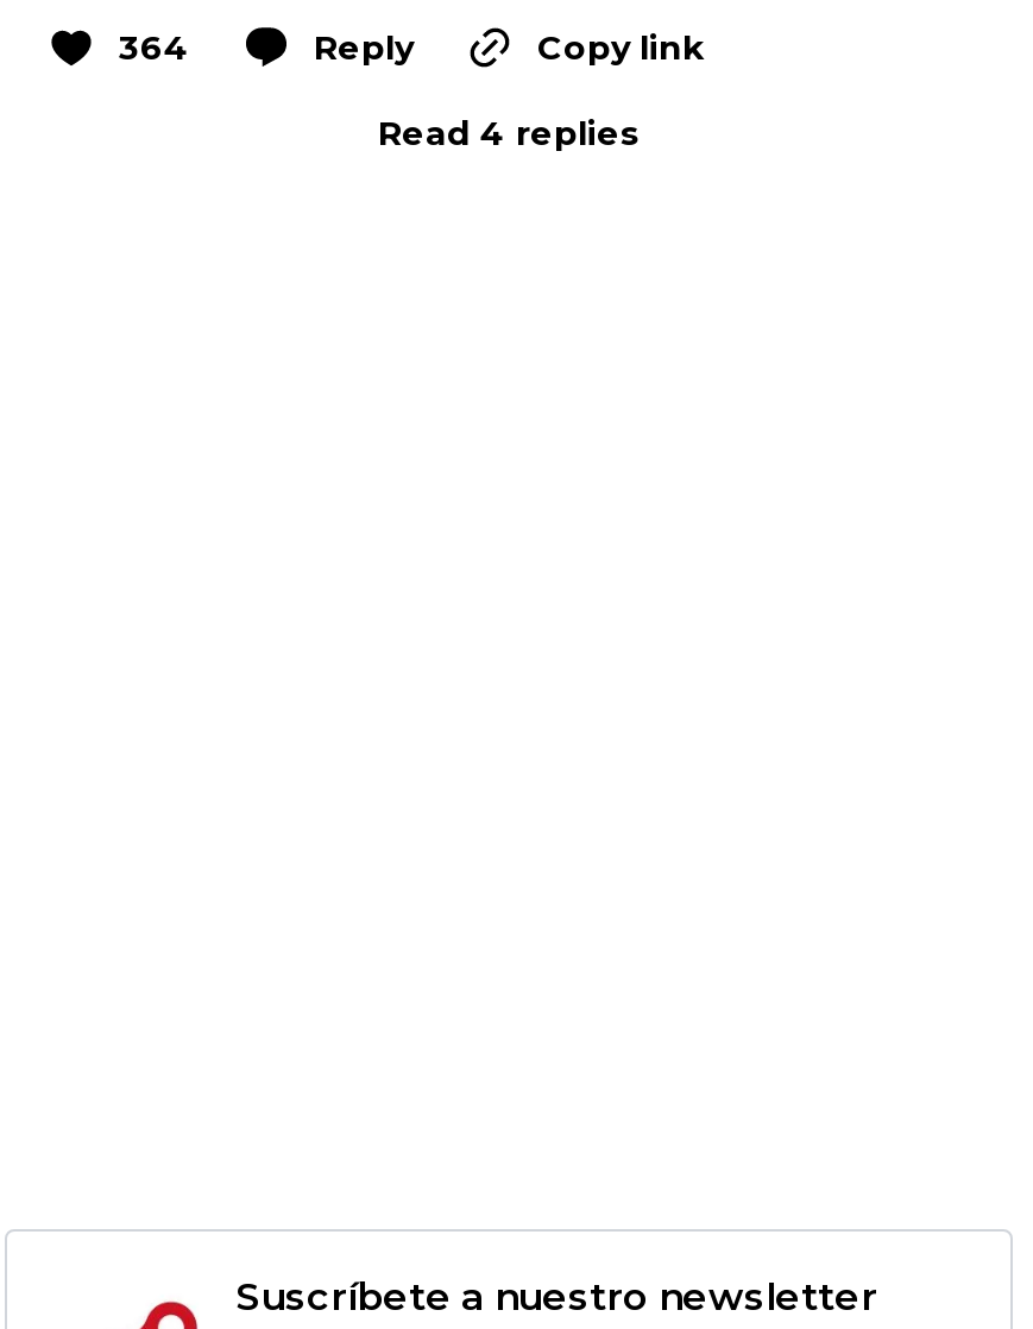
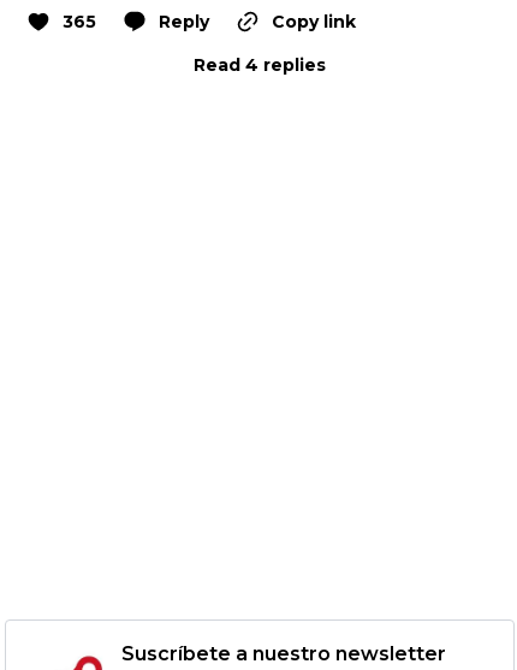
[119,25,190,68] 364 -> [63,10,96,32] 365

